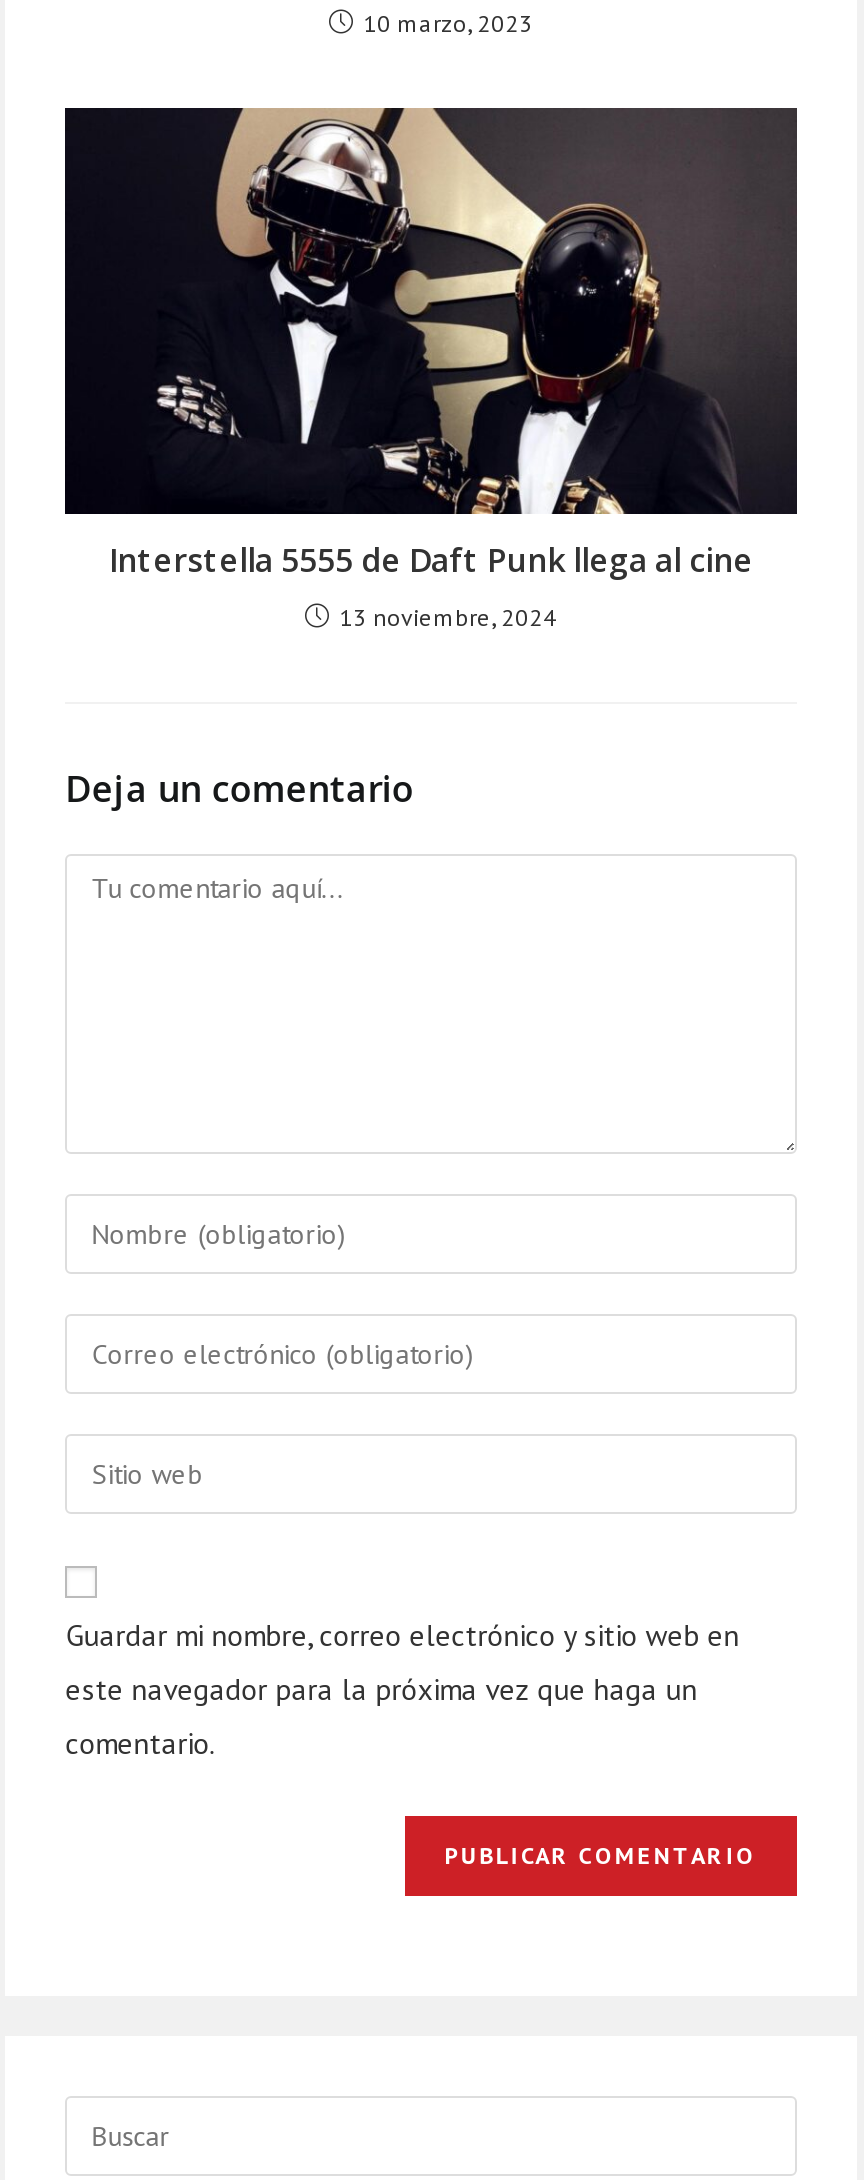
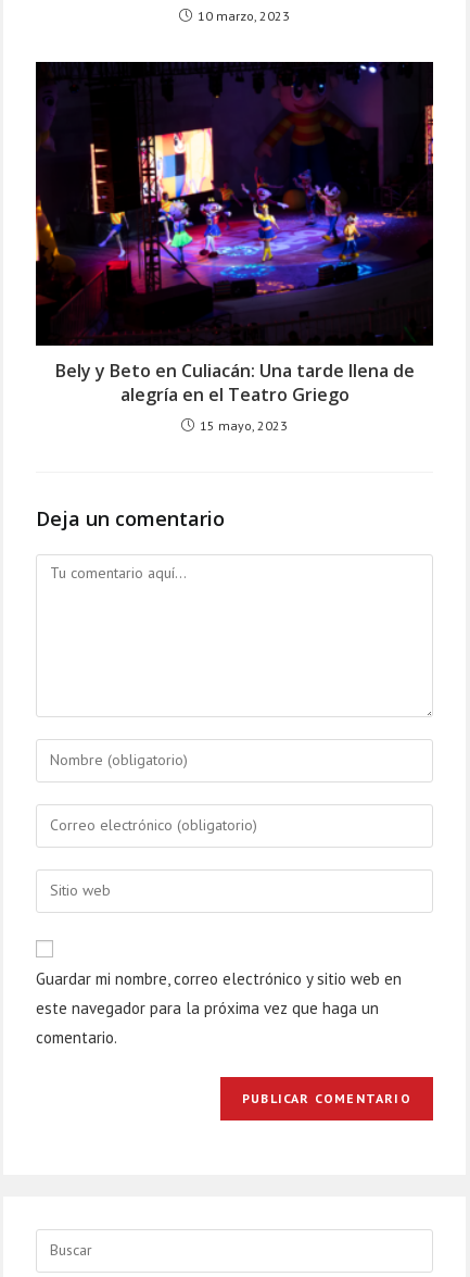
[65,107,797,582] [image] | Interstella 5555 de Daft Punk llega al cine -> [35,61,434,406] [image] | Bely y Beto en Culiacán: Una tarde llena de | alegría en el Teatro Griego
[339,602,557,632] 13 noviembre, 2024 -> [200,417,288,433] 15 mayo, 2023

